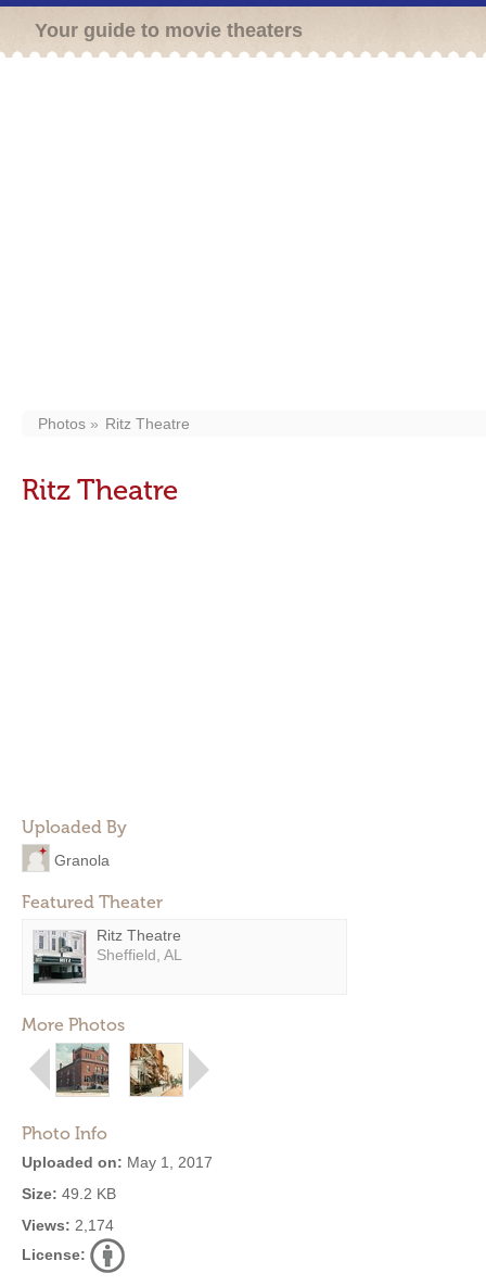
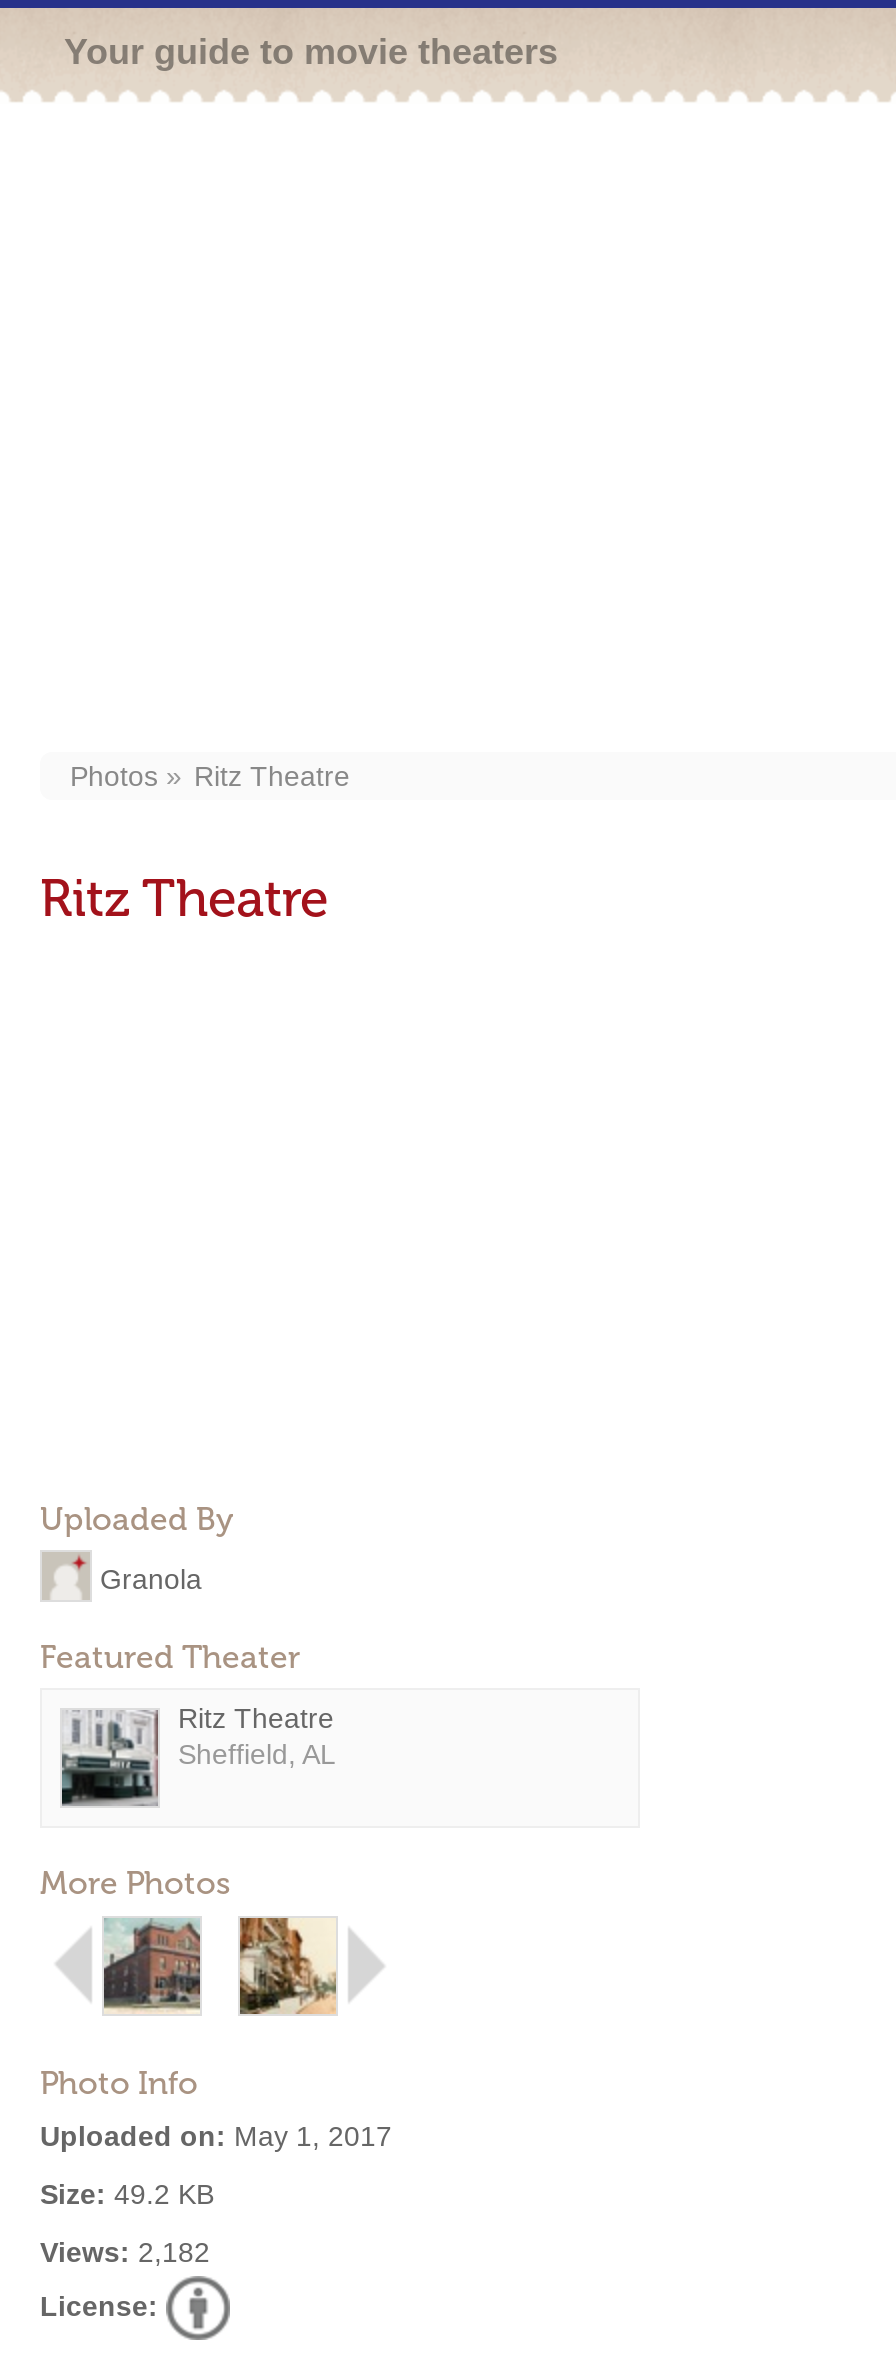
[22,1216,114,1234] Views: 2,174 -> [40,2236,210,2268] Views: 2,182

